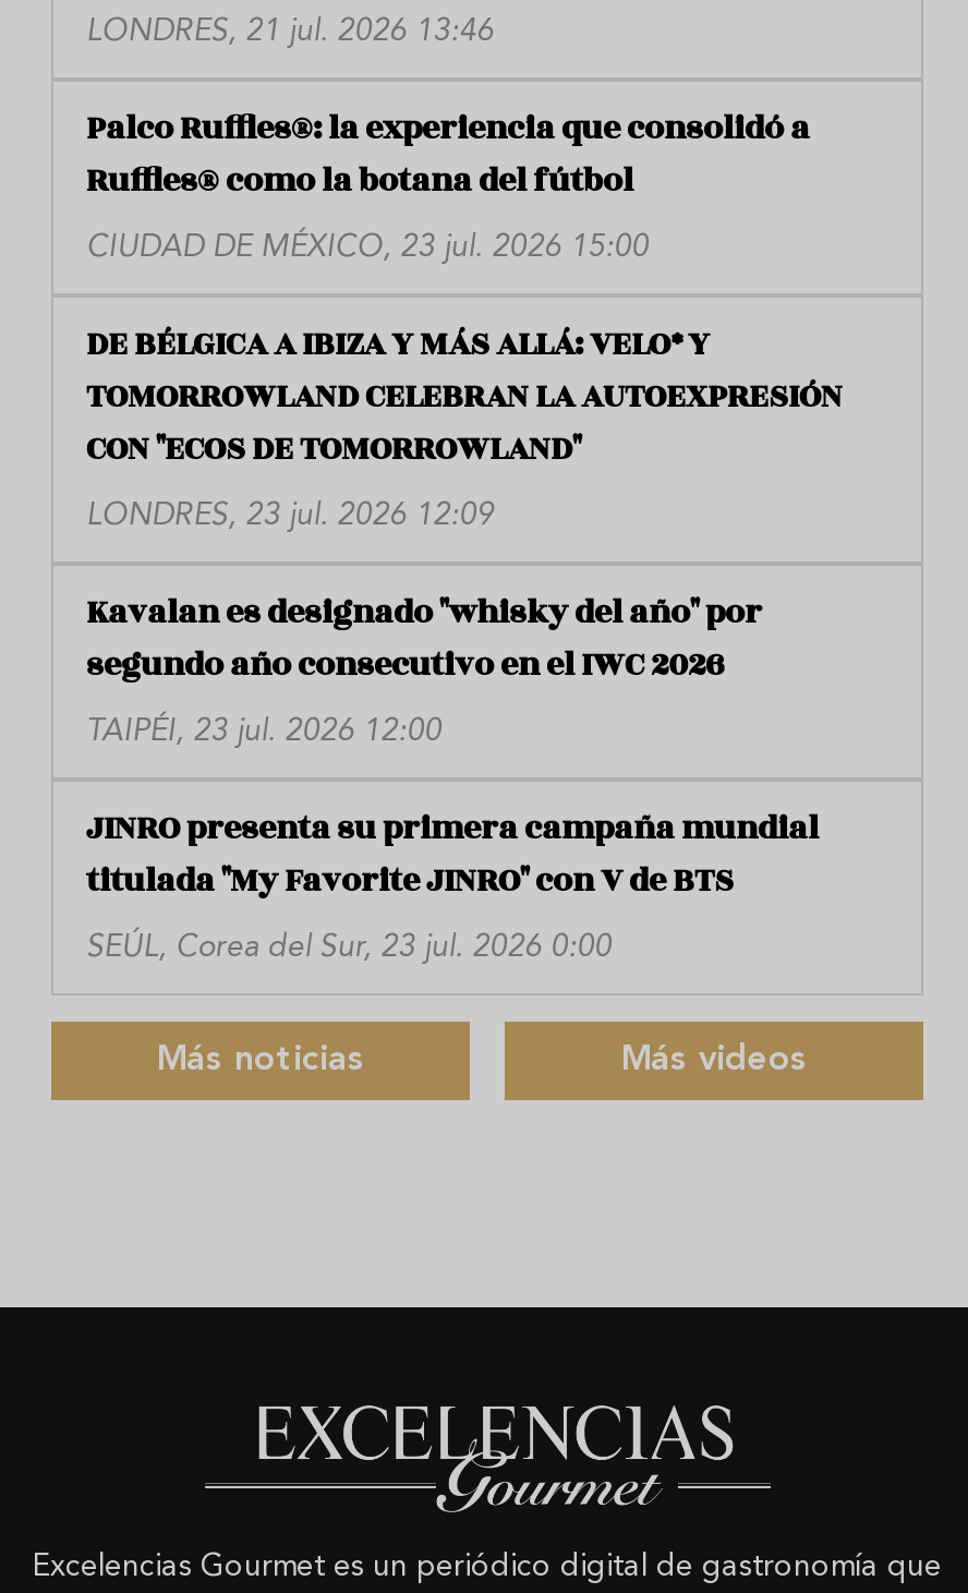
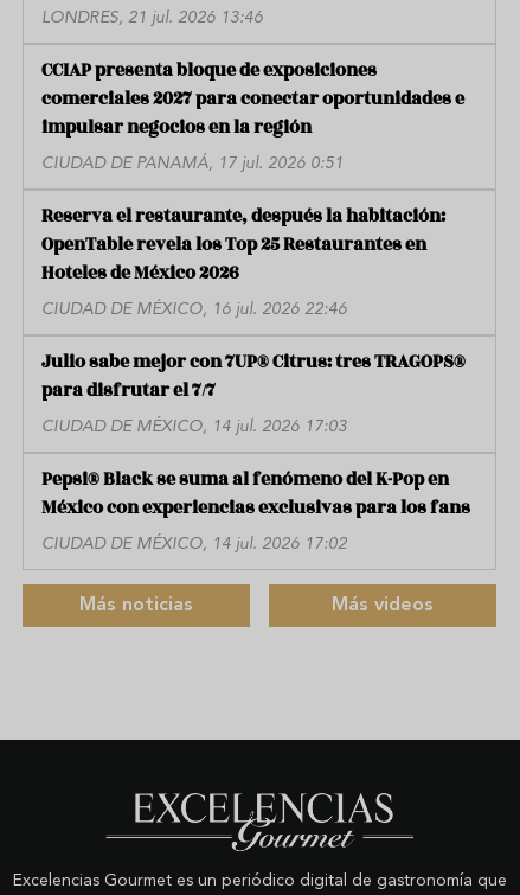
[86,103,810,206] Palco Ruffles®: la experiencia que consolidó a | Ruffles® como la botana del fútbol -> [41,57,464,141] CCIAP presenta bloque de exposiciones | comerciales 2027 para conectar oportunidades e | impulsar negocios en la región
[86,232,649,263] CIUDAD DE MÉXICO, 23 jul. 2026 15:00 -> [41,155,344,172] CIUDAD DE PANAMÁ, 17 jul. 2026 0:51
[86,319,843,474] DE BÉLGICA A IBIZA Y MÁS ALLÁ: VELO* Y | TOMORROWLAND CELEBRAN LA AUTOEXPRESIÓN | CON "ECOS DE TOMORROWLAND" -> [41,203,445,287] Reserva el restaurante, después la habitación: | OpenTable revela los Top 25 Restaurantes en | Hoteles de México 2026
[86,500,494,531] LONDRES, 23 jul. 2026 12:09 -> [41,301,347,318] CIUDAD DE MÉXICO, 16 jul. 2026 22:46
[86,587,762,690] Kavalan es designado "whisky del año" por | segundo año consecutivo en el IWC 2026 -> [41,348,466,404] Julio sabe mejor con 7UP® Citrus: tres TRAGOPS® | para disfrutar el 7/7
[86,716,441,747] TAIPÉI, 23 jul. 2026 12:00 -> [41,418,347,435] CIUDAD DE MÉXICO, 14 jul. 2026 17:03
[86,803,819,906] JINRO presenta su primera campaña mundial | titulada "My Favorite JINRO" con V de BTS -> [41,466,470,521] Pepsi® Black se suma al fenómeno del K-Pop en | México con experiencias exclusivas para los fans
[86,932,612,963] SEÚL, Corea del Sur, 23 jul. 2026 0:00 -> [41,536,347,552] CIUDAD DE MÉXICO, 14 jul. 2026 17:02

